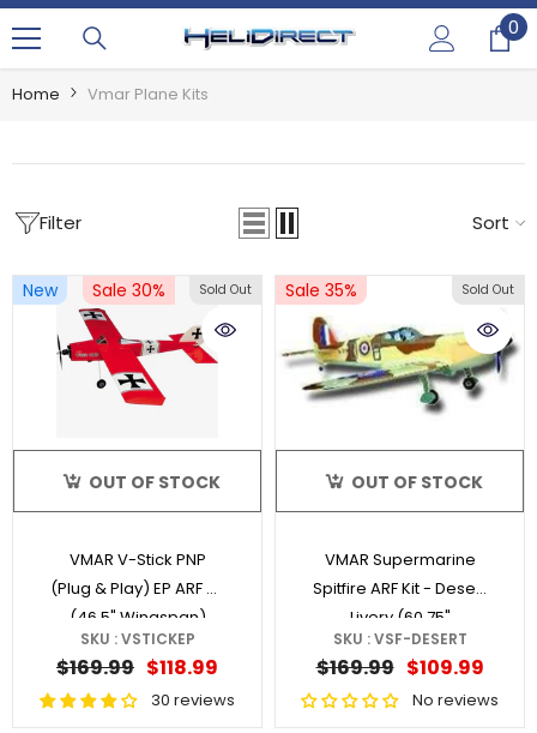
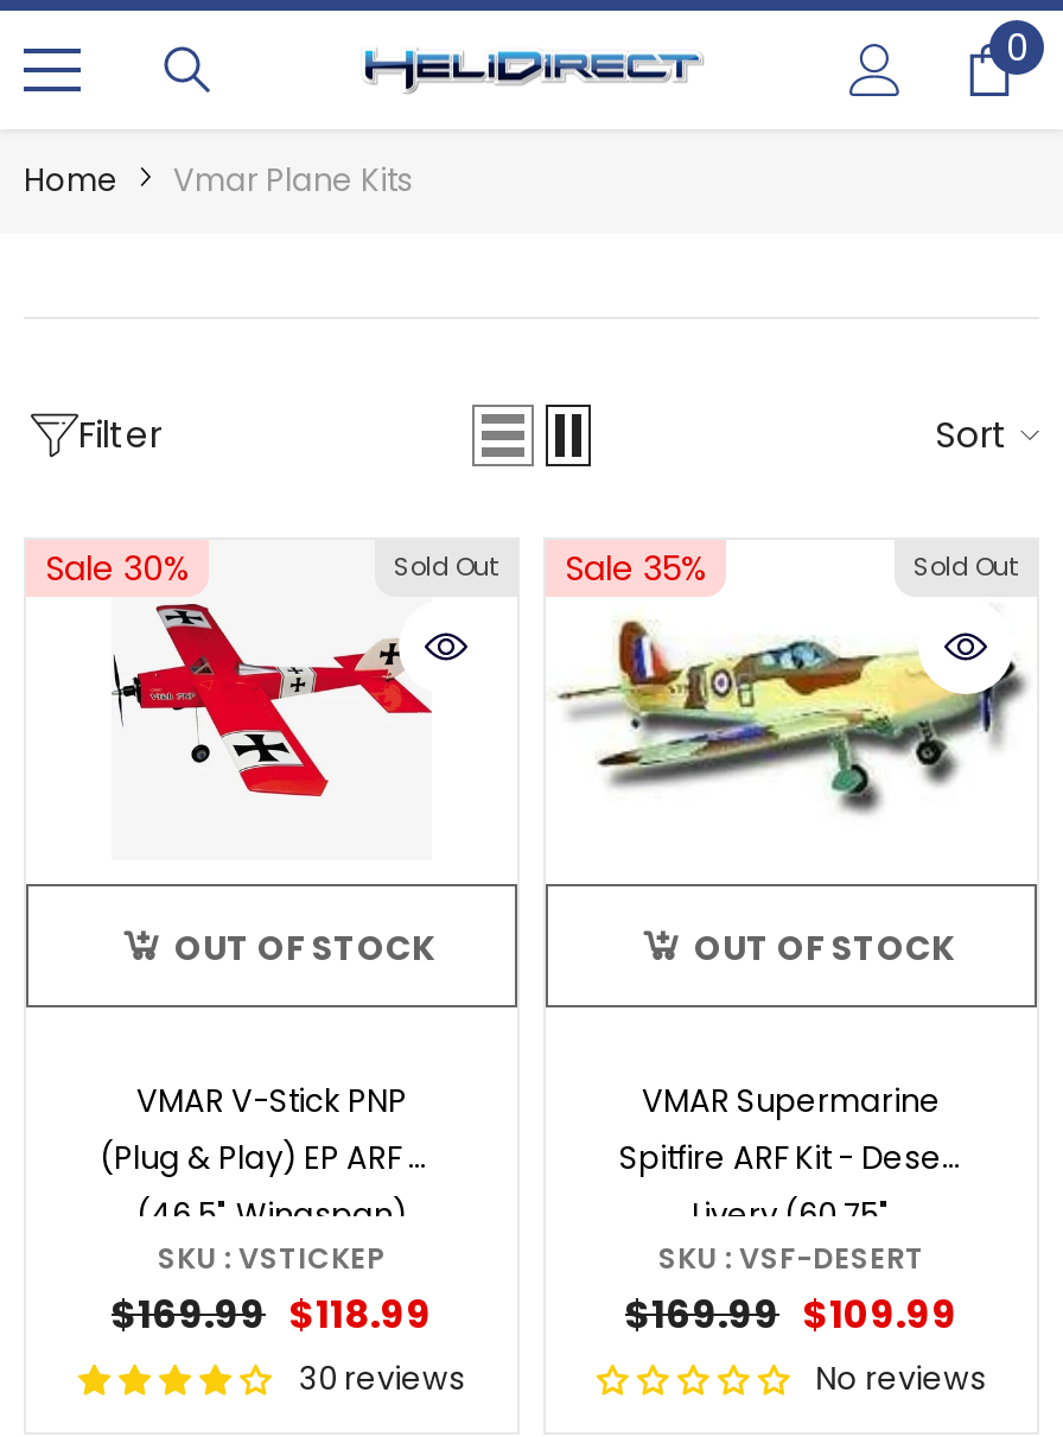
[23,278,58,302] New -> none

